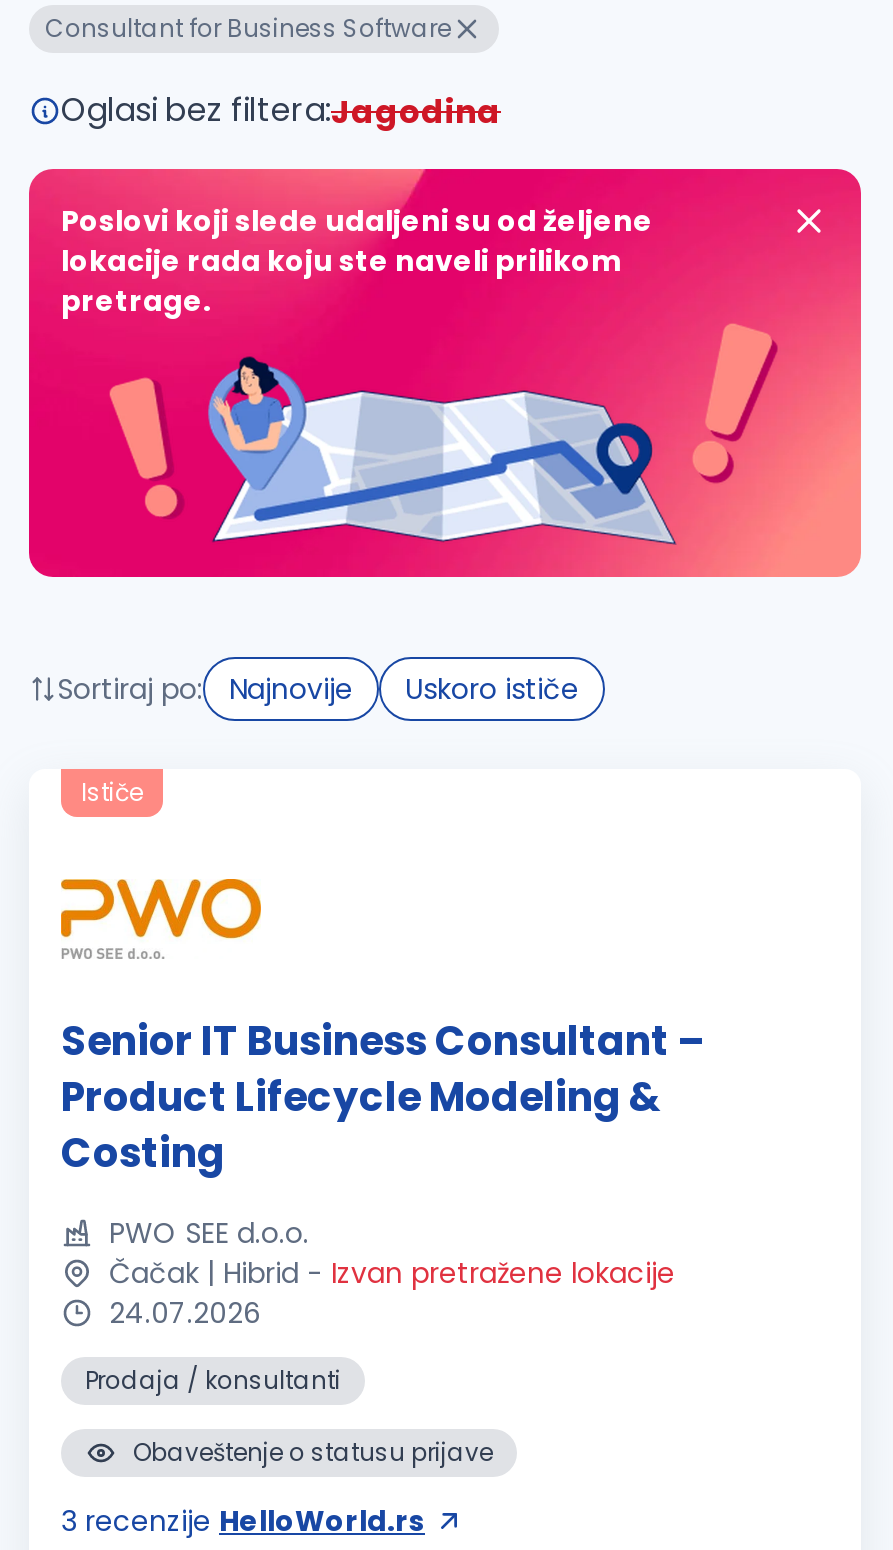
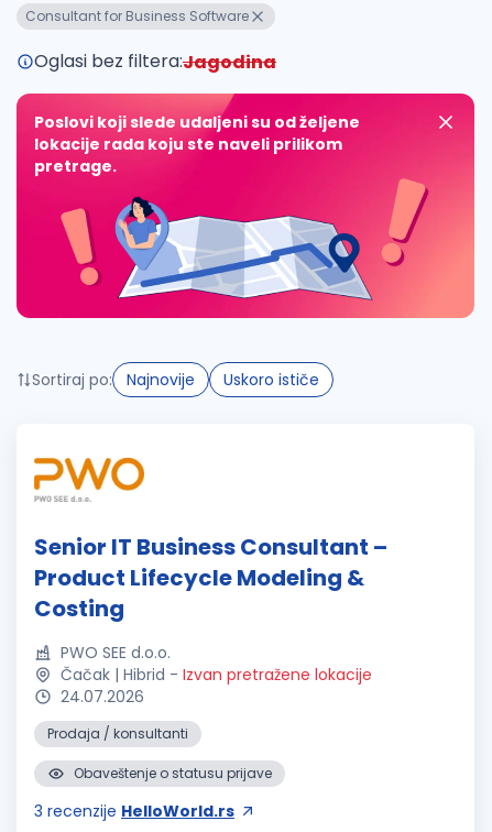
[81,775,143,809] Ističe -> none

